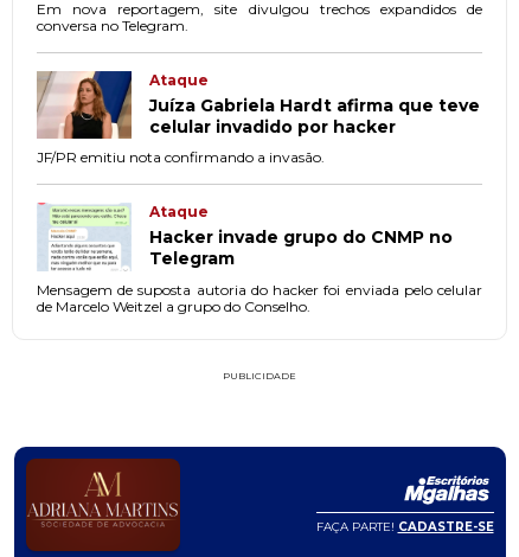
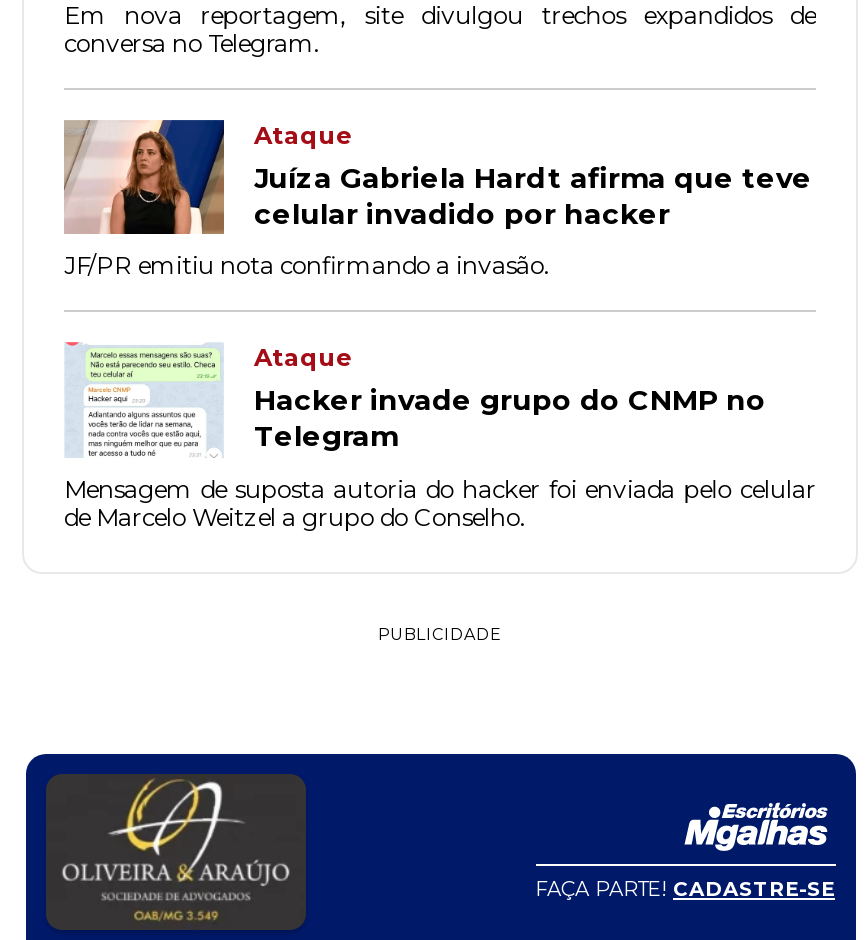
[27,460,179,550] [image] -> [50,776,302,926] [image]

